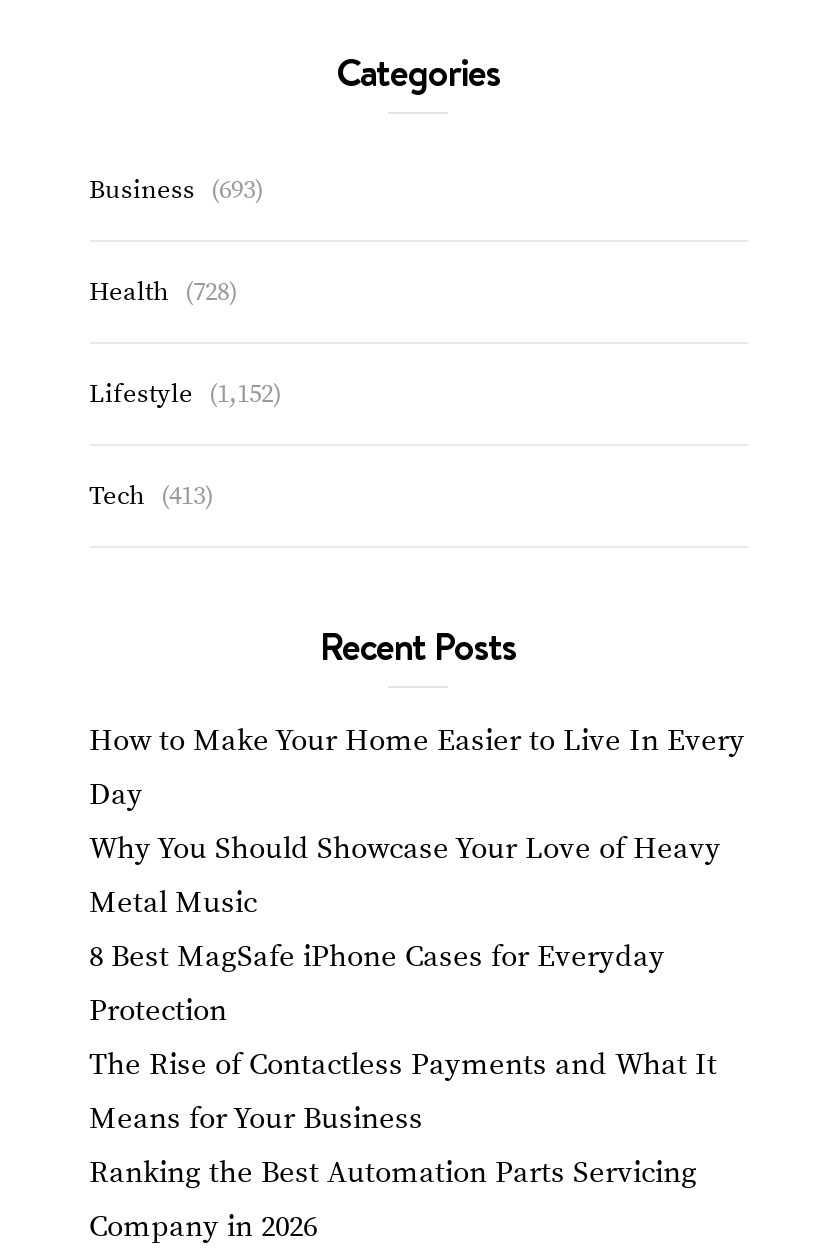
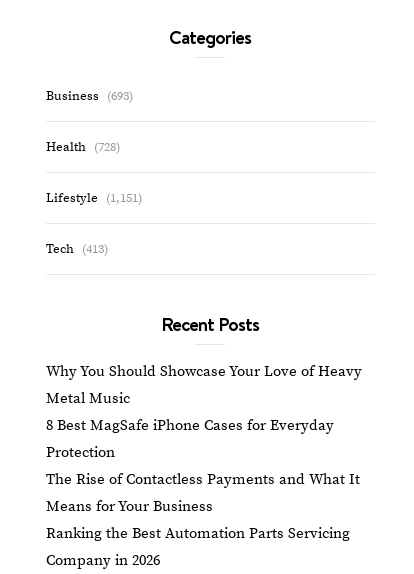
[89,377,281,409] Lifestyle (1,152) -> [45,189,141,205] Lifestyle (1,151)
[89,721,745,813] How to Make Your Home Easier to Live In Every | Day -> none

